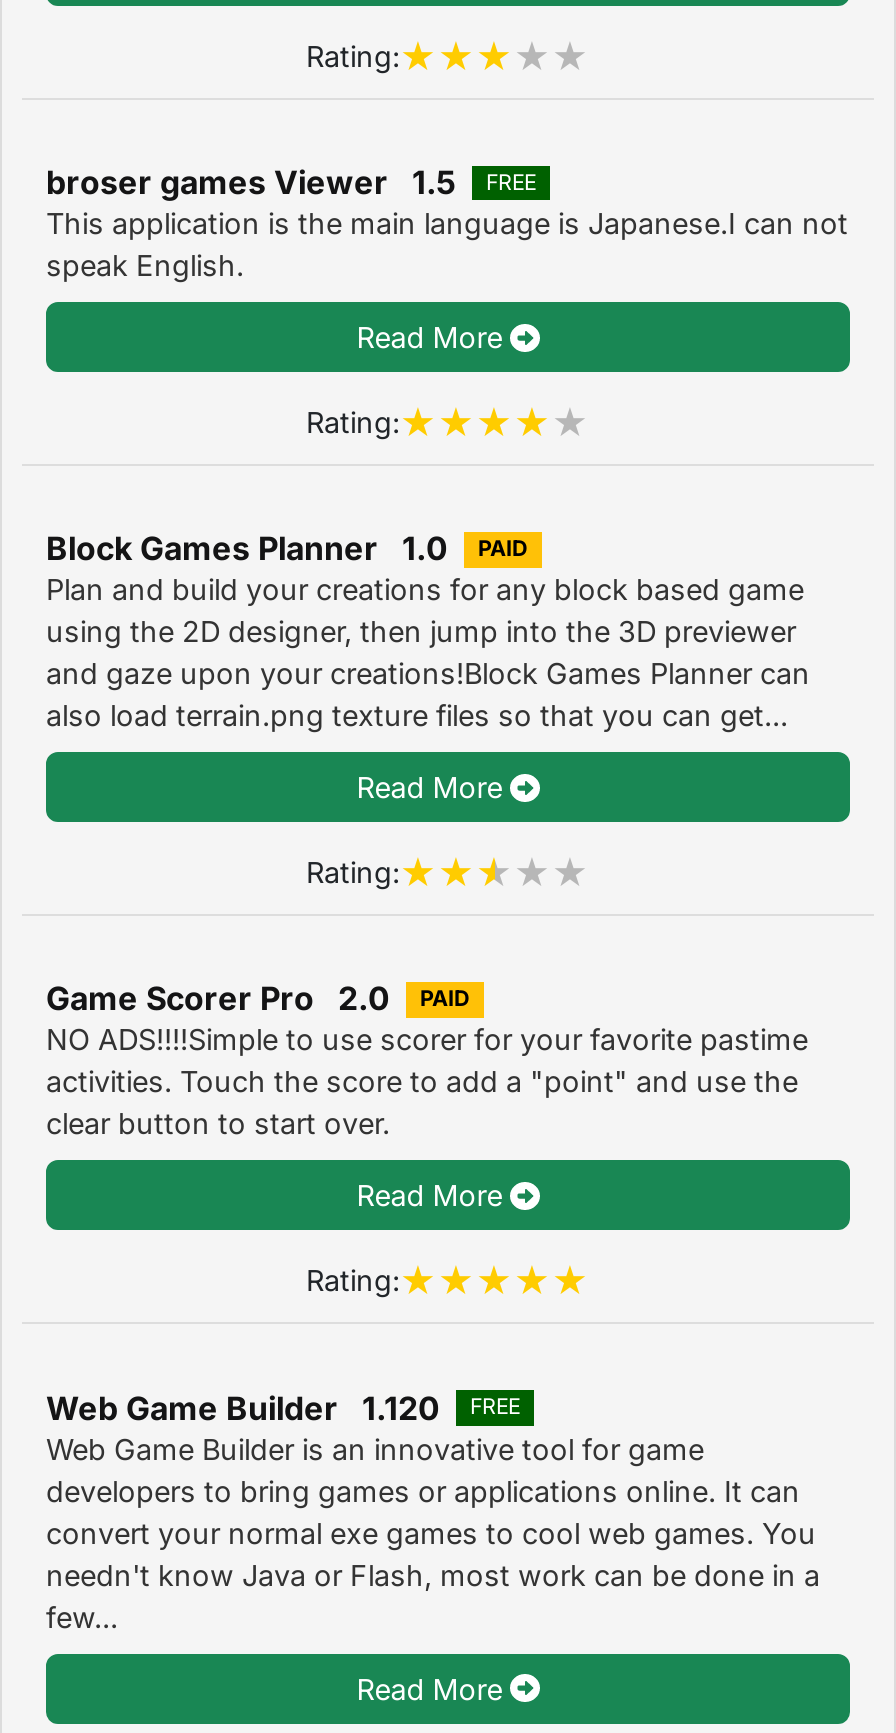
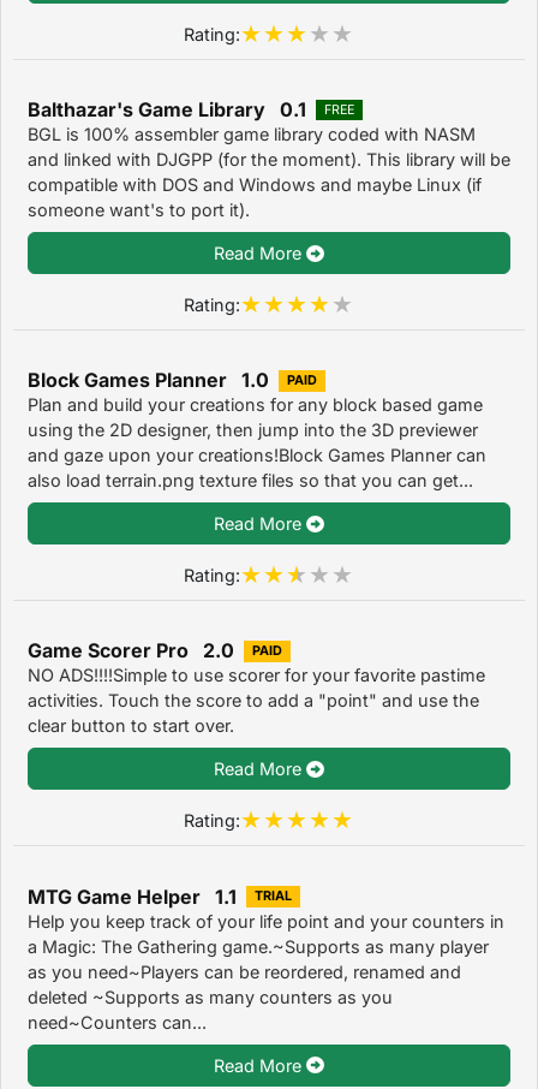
[46,162,456,202] broser games Viewer 1.5 -> [28,98,306,122] Balthazar's Game Library 0.1
[46,206,848,282] This application is the main language is Japanese.I can not | speak English. -> [28,124,510,220] BGL is 100% assembler game library coded with NASM | and linked with DJGPP (for the moment). This library will be | compatible with DOS and Windows and maybe Linux (if | someone want's to port it).
[46,1387,820,1633] Web Game Builder 1.120 | FREE | Web Game Builder is an innovative tool for game | developers to bring games or applications online. It can | convert your normal exe games to cool web games. You | needn't know Java or Flash, most work can be done in a | few... -> [28,884,504,1032] MTG Game Helper 1.1 | TRIAL | Help you keep track of your life point and your counters in | a Magic: The Gathering game.~Supports as many player | as you need~Players can be reordered, renamed and | deleted ~Supports as many counters as you | need~Counters can...

